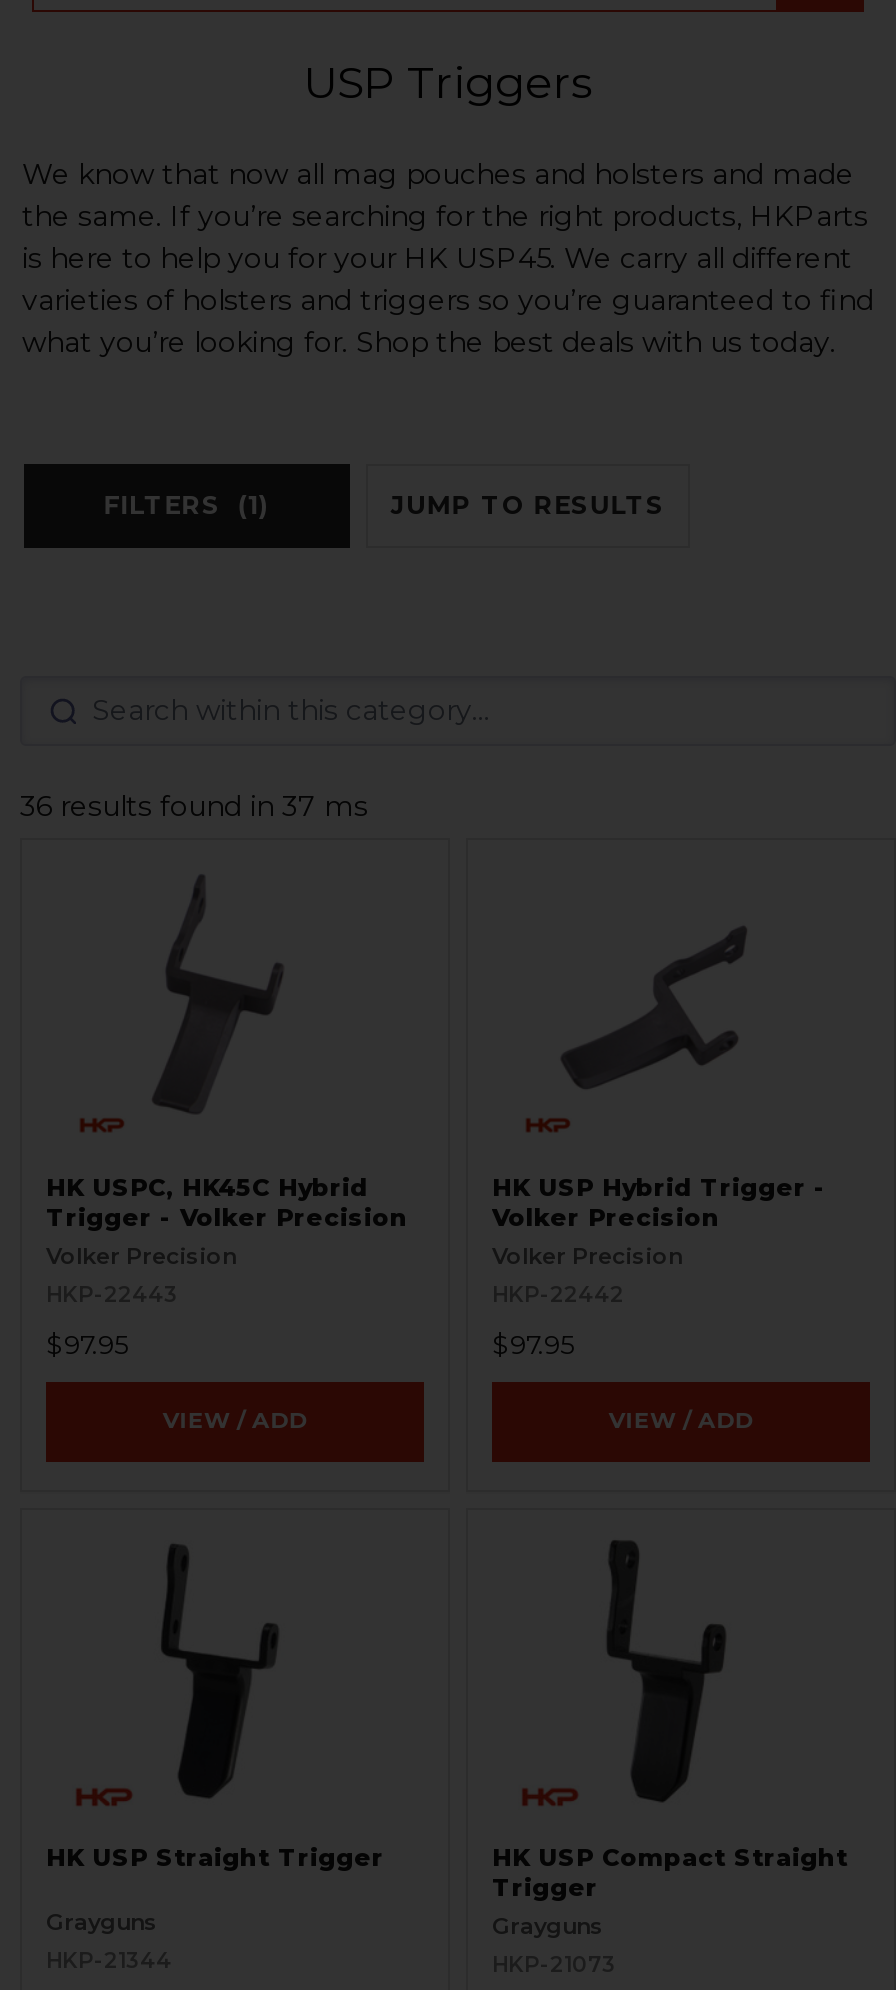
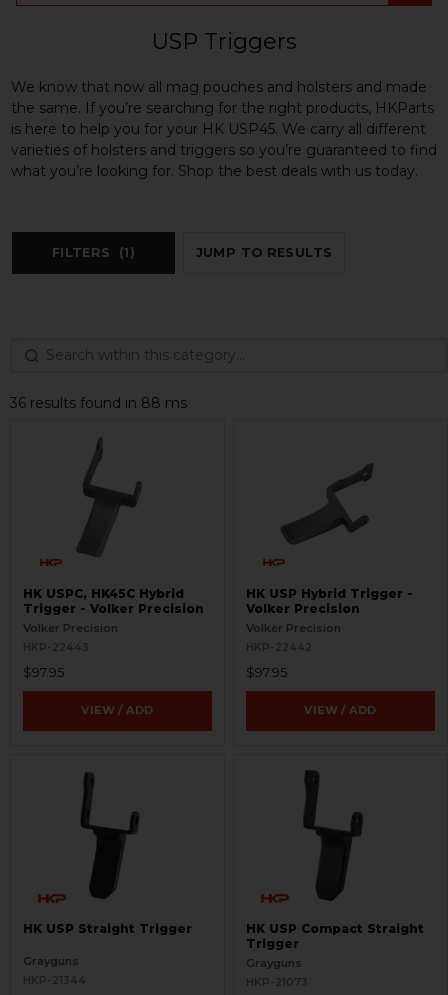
[20,788,368,824] 36 results found in 37 ms -> [10,394,187,412] 36 results found in 88 ms

